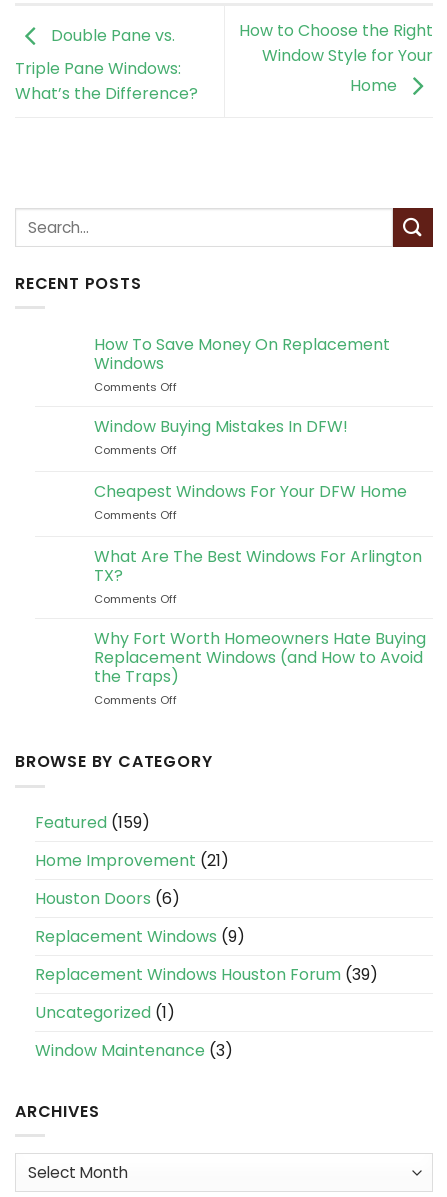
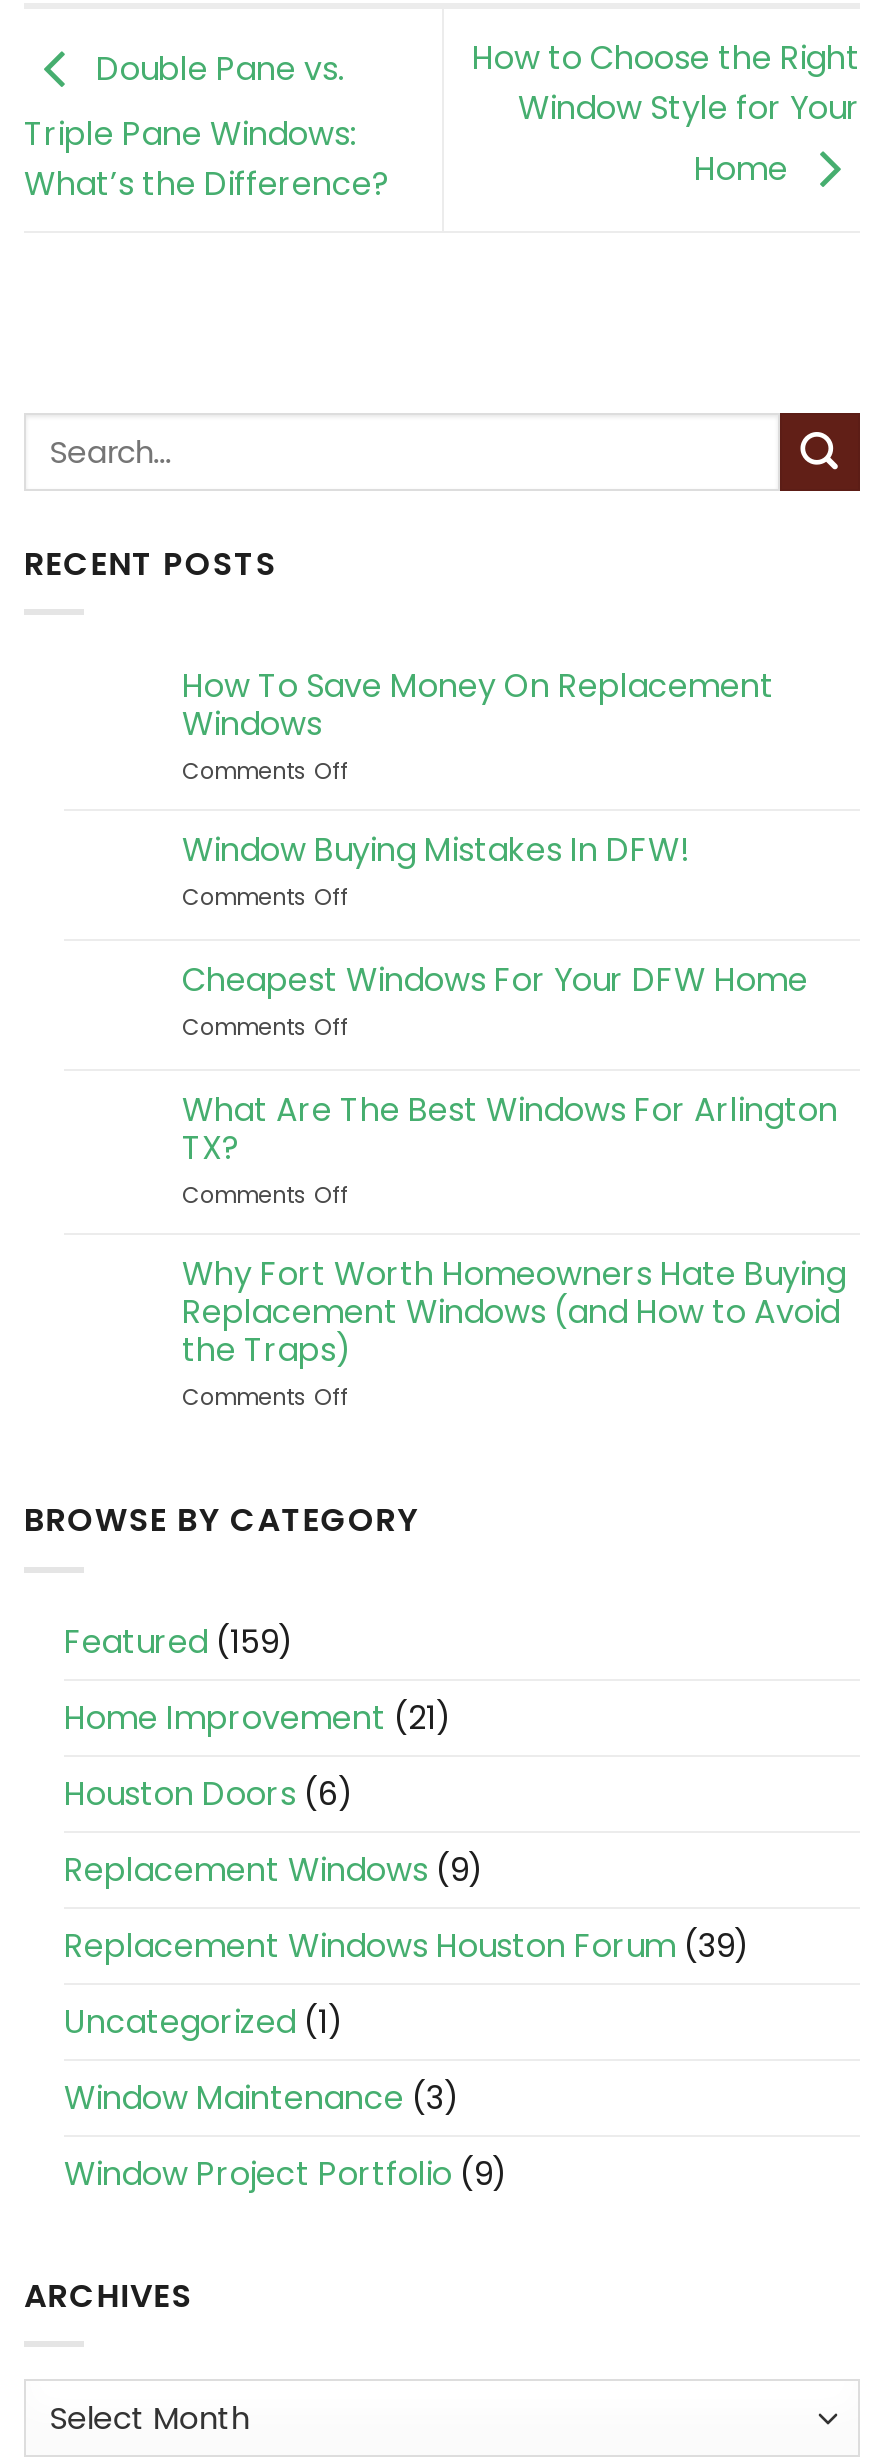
none -> [64,2151,508,2197] Window Project Portfolio (9)

